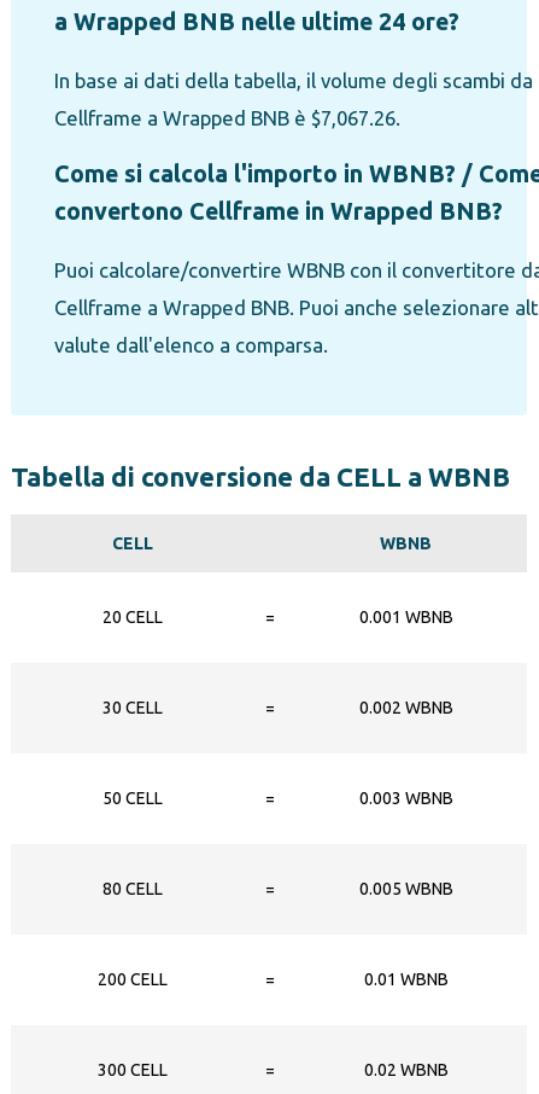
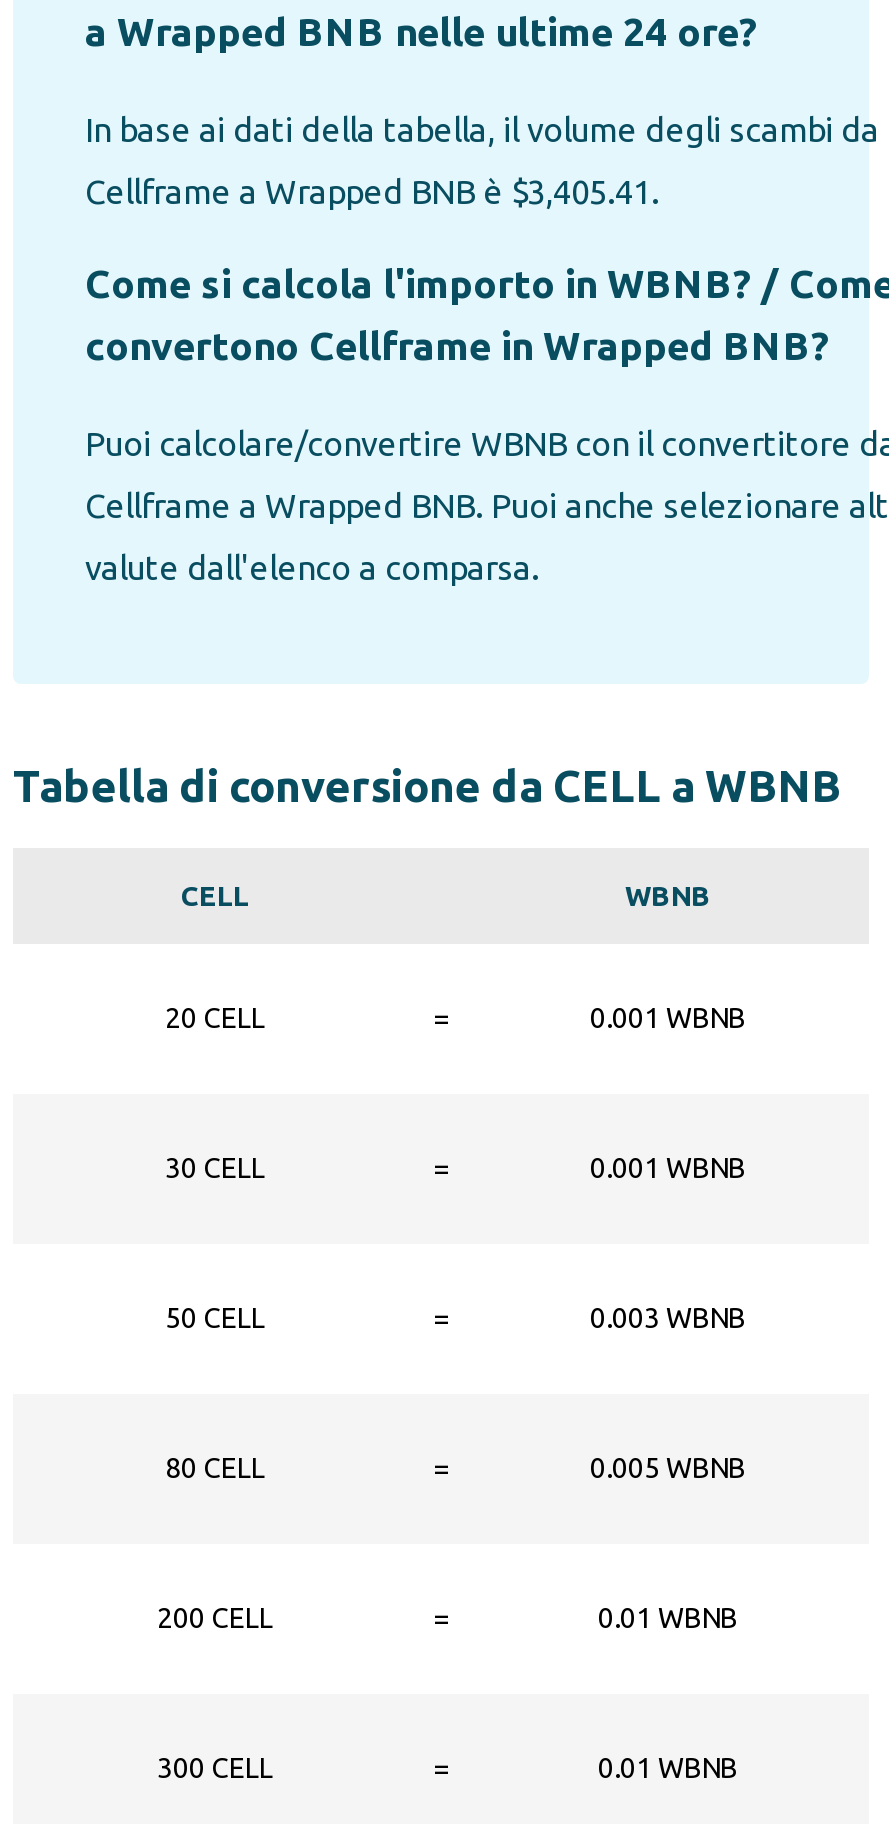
[54,106,400,129] Cellframe a Wrapped BNB è $7,067.26. -> [85,171,659,209] Cellframe a Wrapped BNB è $3,405.41.
[359,698,453,717] 0.002 WBNB -> [590,1152,746,1184] 0.001 WBNB
[364,1060,448,1080] 0.02 WBNB -> [598,1752,738,1784] 0.01 WBNB

